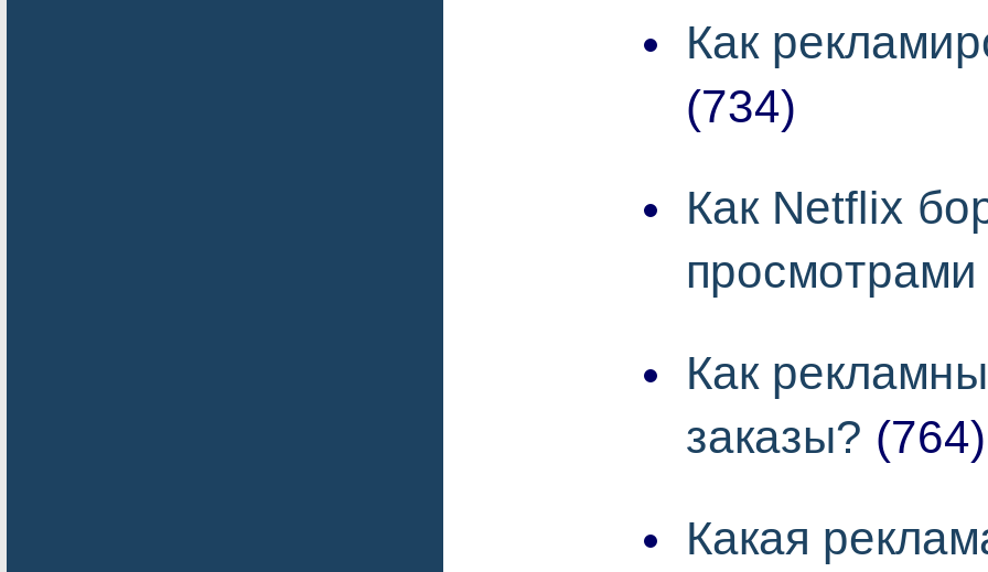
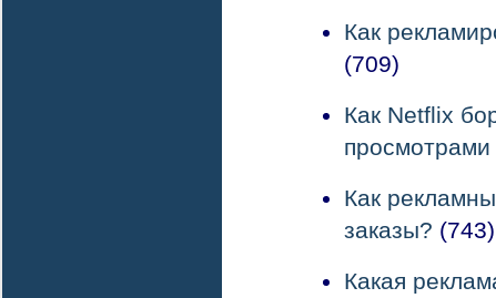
[686,80,796,131] (734) -> [344,51,399,76] (709)
[686,411,986,462] заказы? (764) -> [344,217,495,243] заказы? (743)

